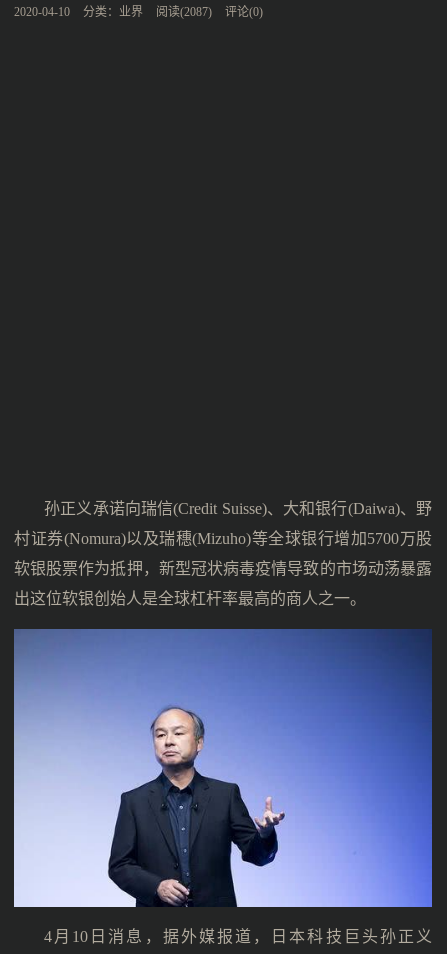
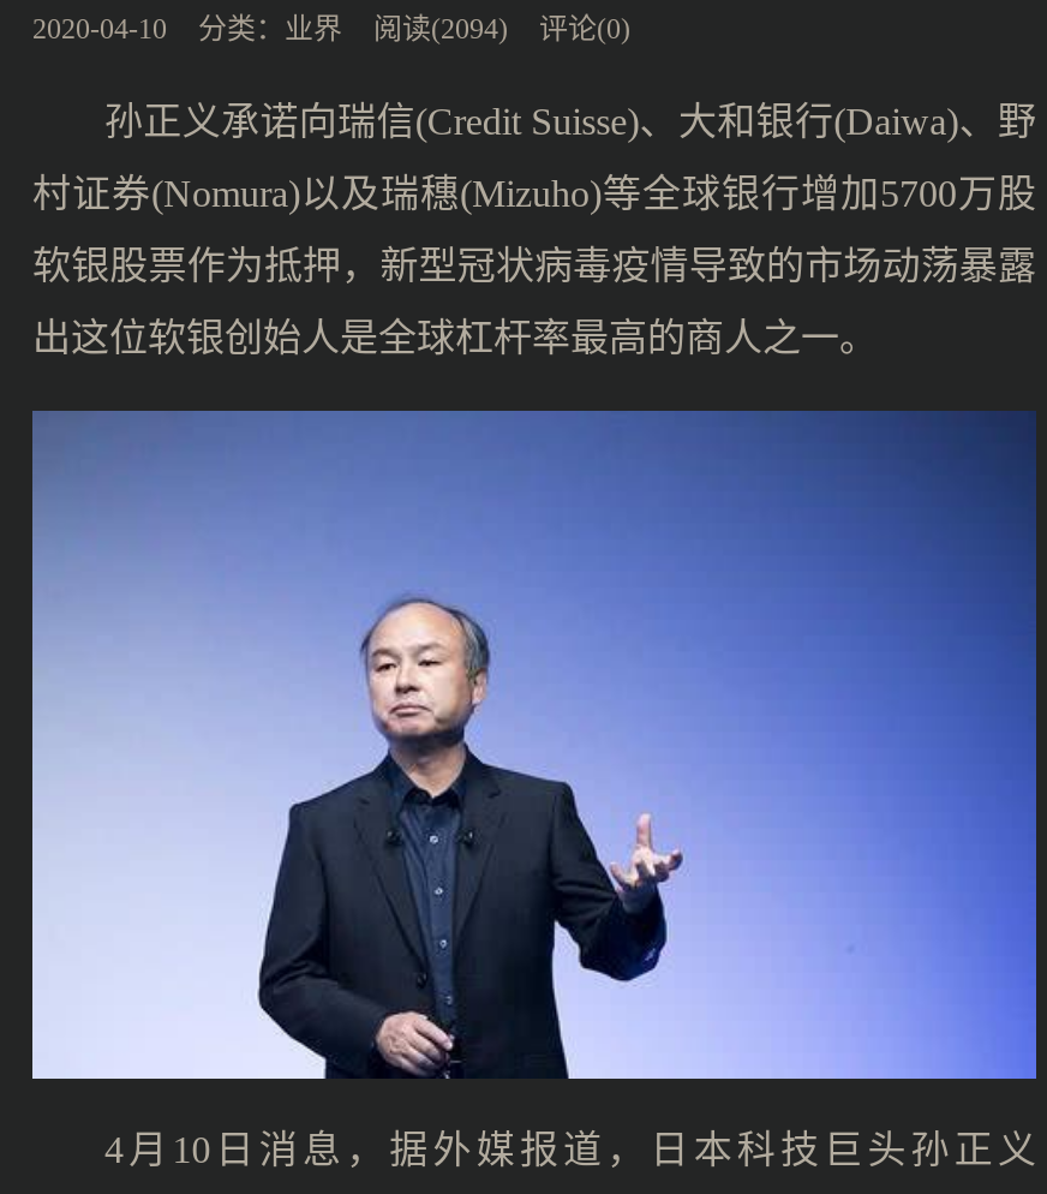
[14,5,263,19] 2020-04-10 分类：业界 阅读(2087) 评论(0) -> [32,12,630,46] 2020-04-10 分类：业界 阅读(2094) 评论(0)

